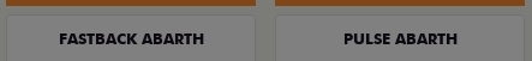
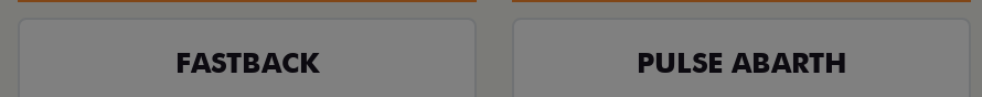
[58,30,204,48] FASTBACK ABARTH -> [175,46,319,79] FASTBACK

